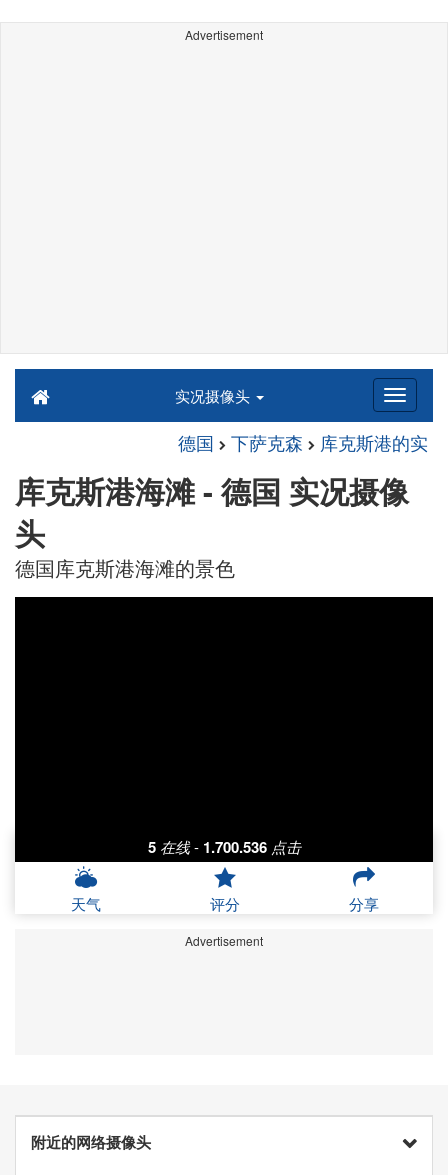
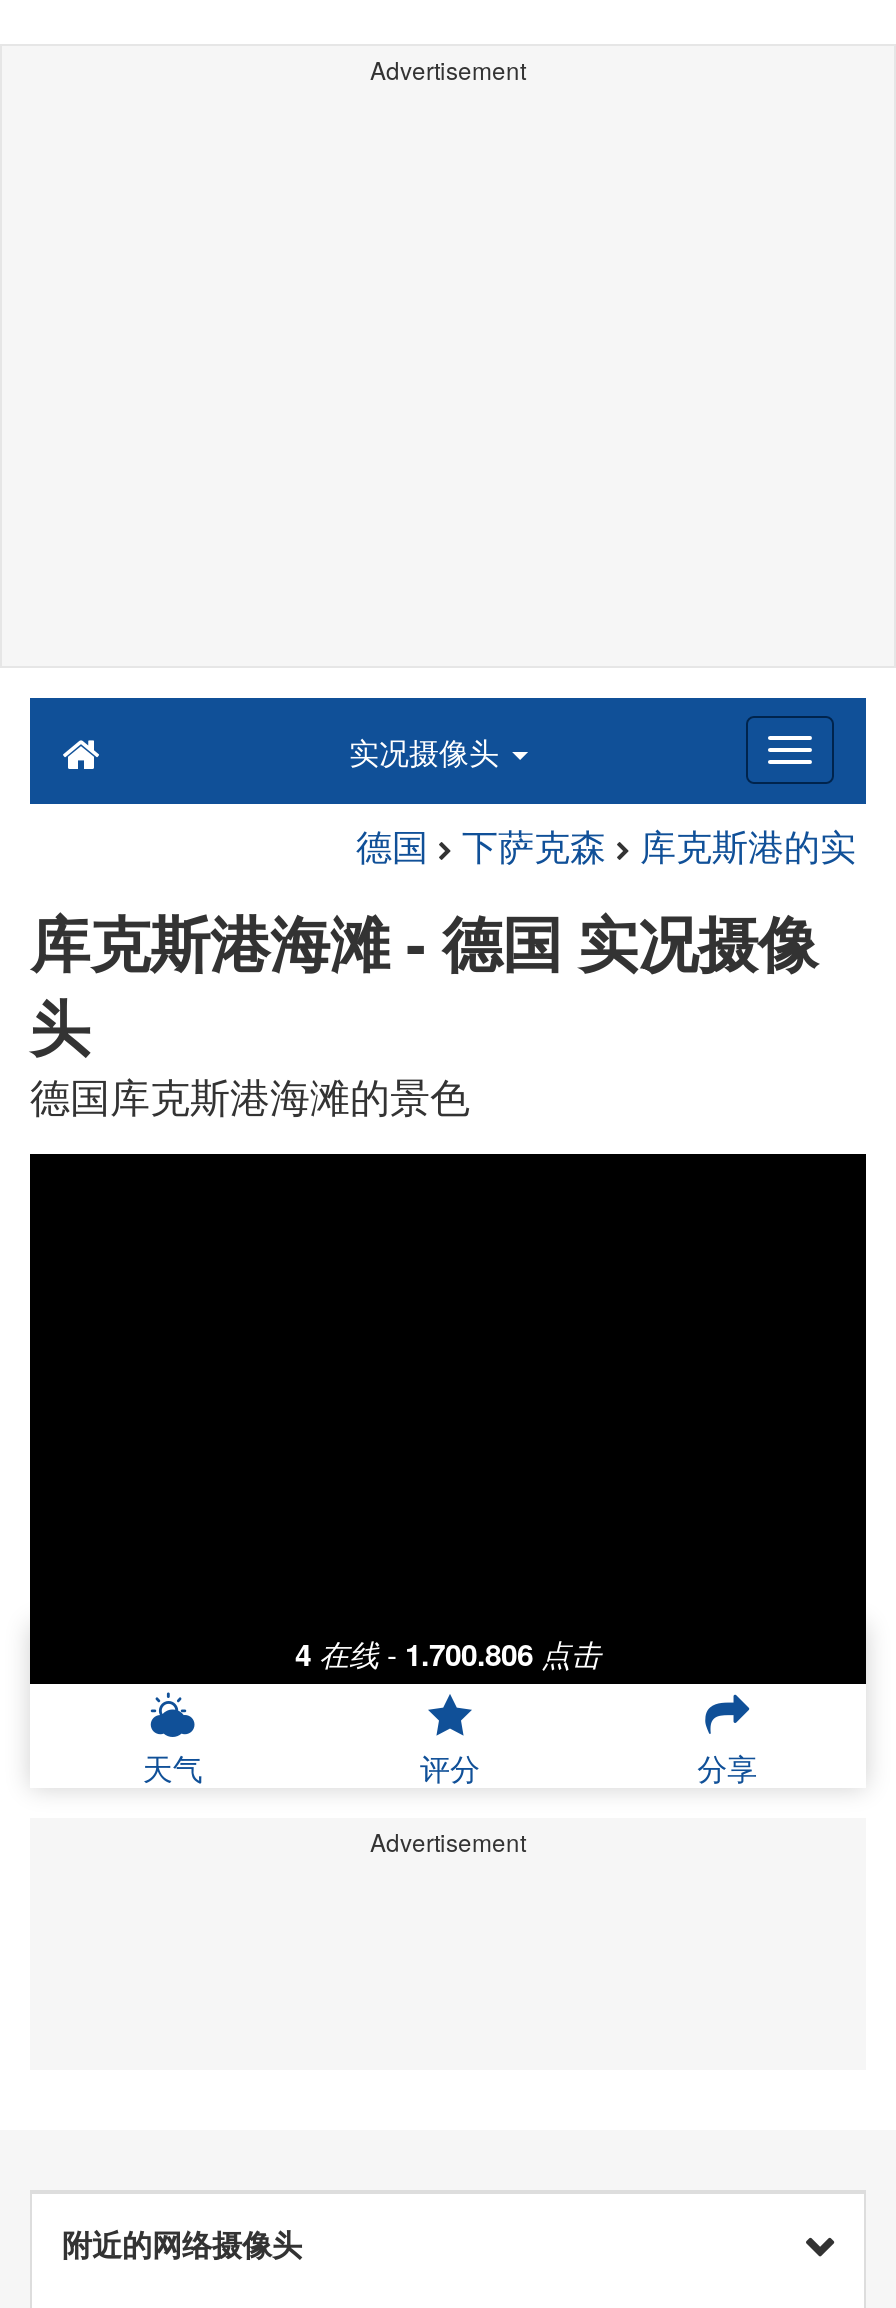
[147,836,300,858] 5 在线 - 1.700.536 点击 -> [295,1632,601,1676] 4 在线 - 1.700.806 点击

